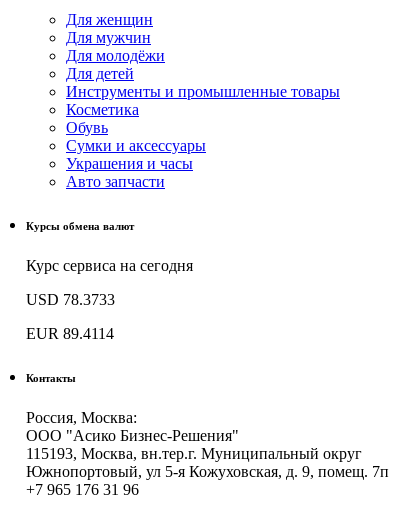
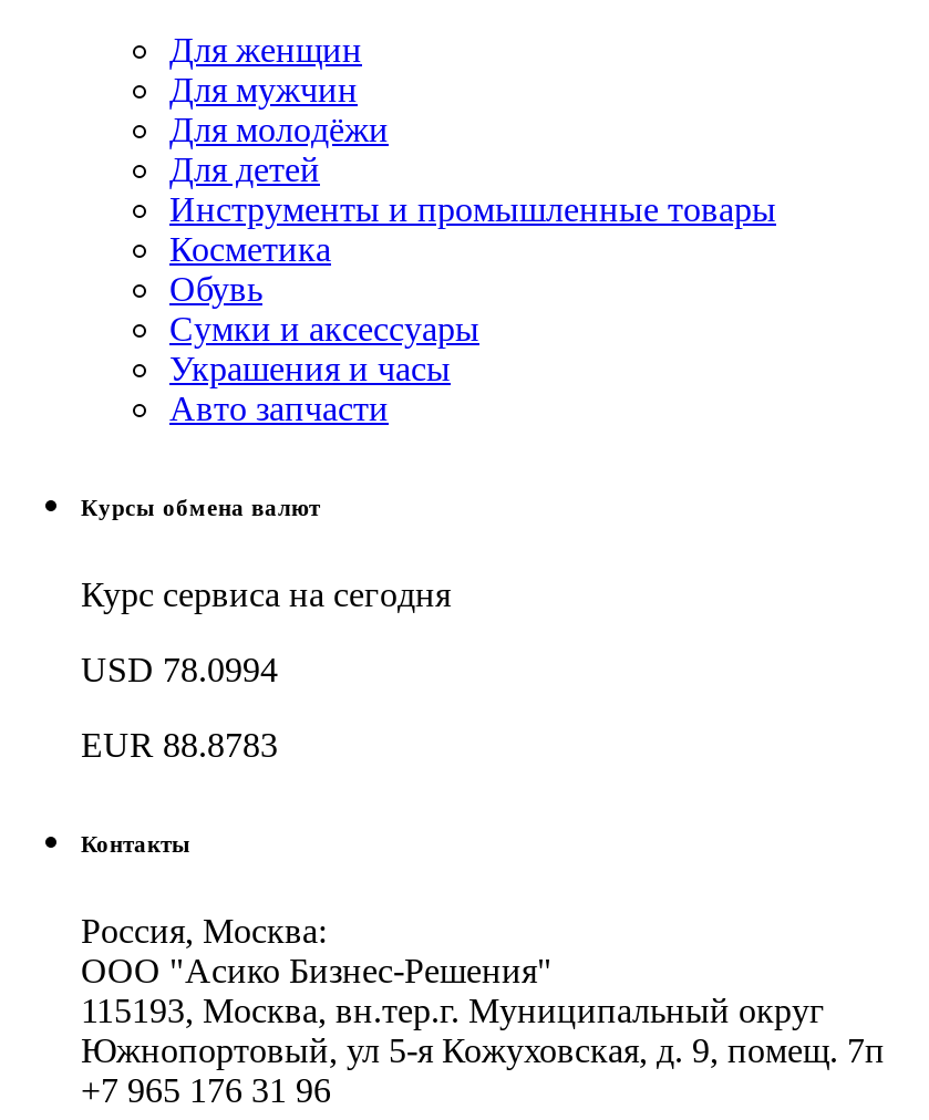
[26,291,115,308] USD 78.3733 -> [81,651,278,688] USD 78.0994
[26,325,114,342] EUR 89.4114 -> [81,726,278,763] EUR 88.8783

